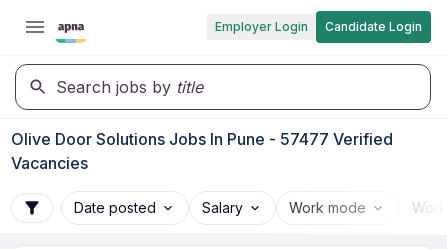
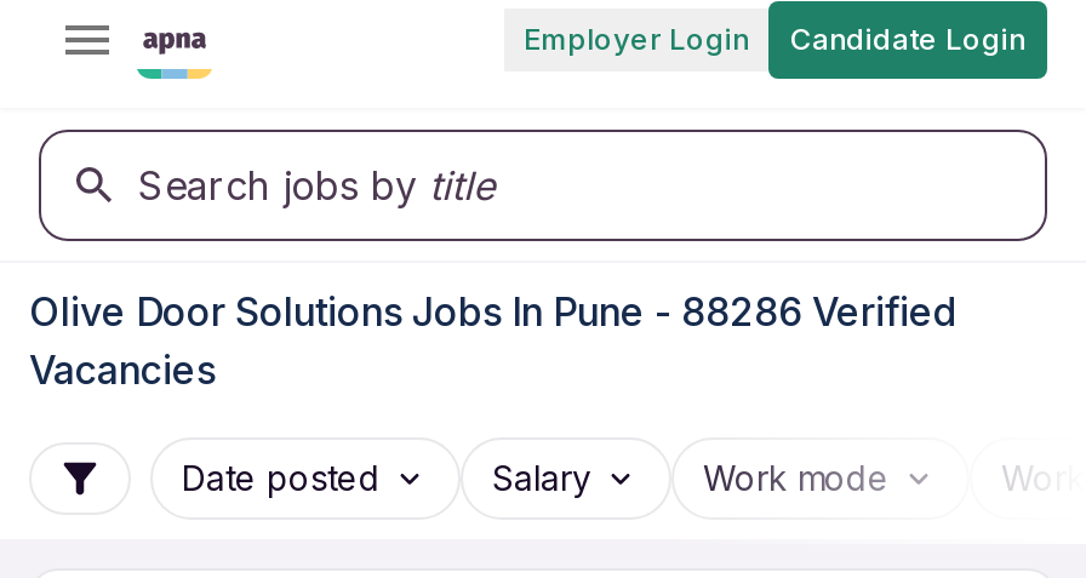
[11,129,393,149] Olive Door Solutions Jobs In Pune - 57477 Verified -> [29,287,958,336] Olive Door Solutions Jobs In Pune - 88286 Verified

